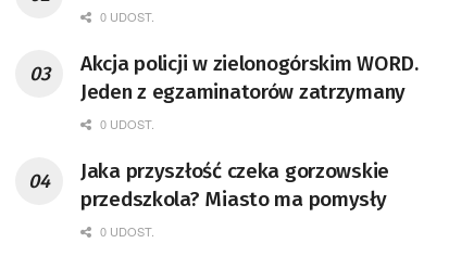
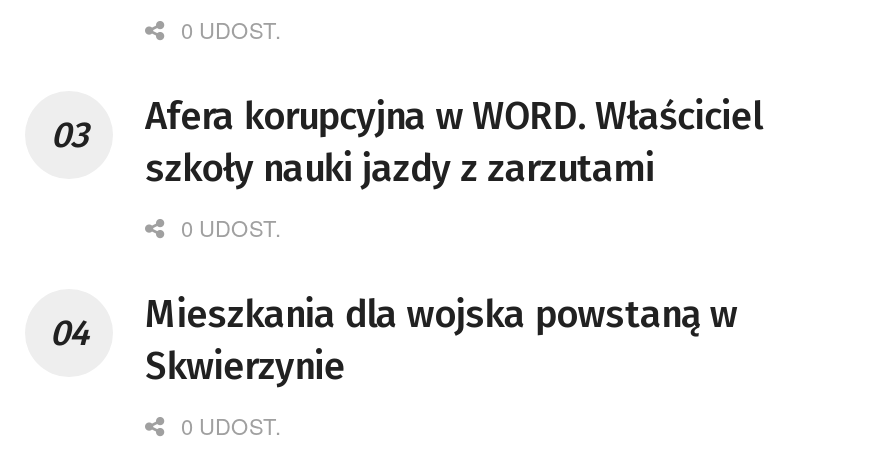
[80,51,418,104] Akcja policji w zielonogórskim WORD. | Jeden z egzaminatorów zatrzymany -> [145,93,761,191] Afera korupcyjna w WORD. Właściciel | szkoły nauki jazdy z zarzutami
[80,158,389,211] Jaka przyszłość czeka gorzowskie | przedszkola? Miasto ma pomysły -> [145,291,737,389] Mieszkania dla wojska powstaną w | Skwierzynie

